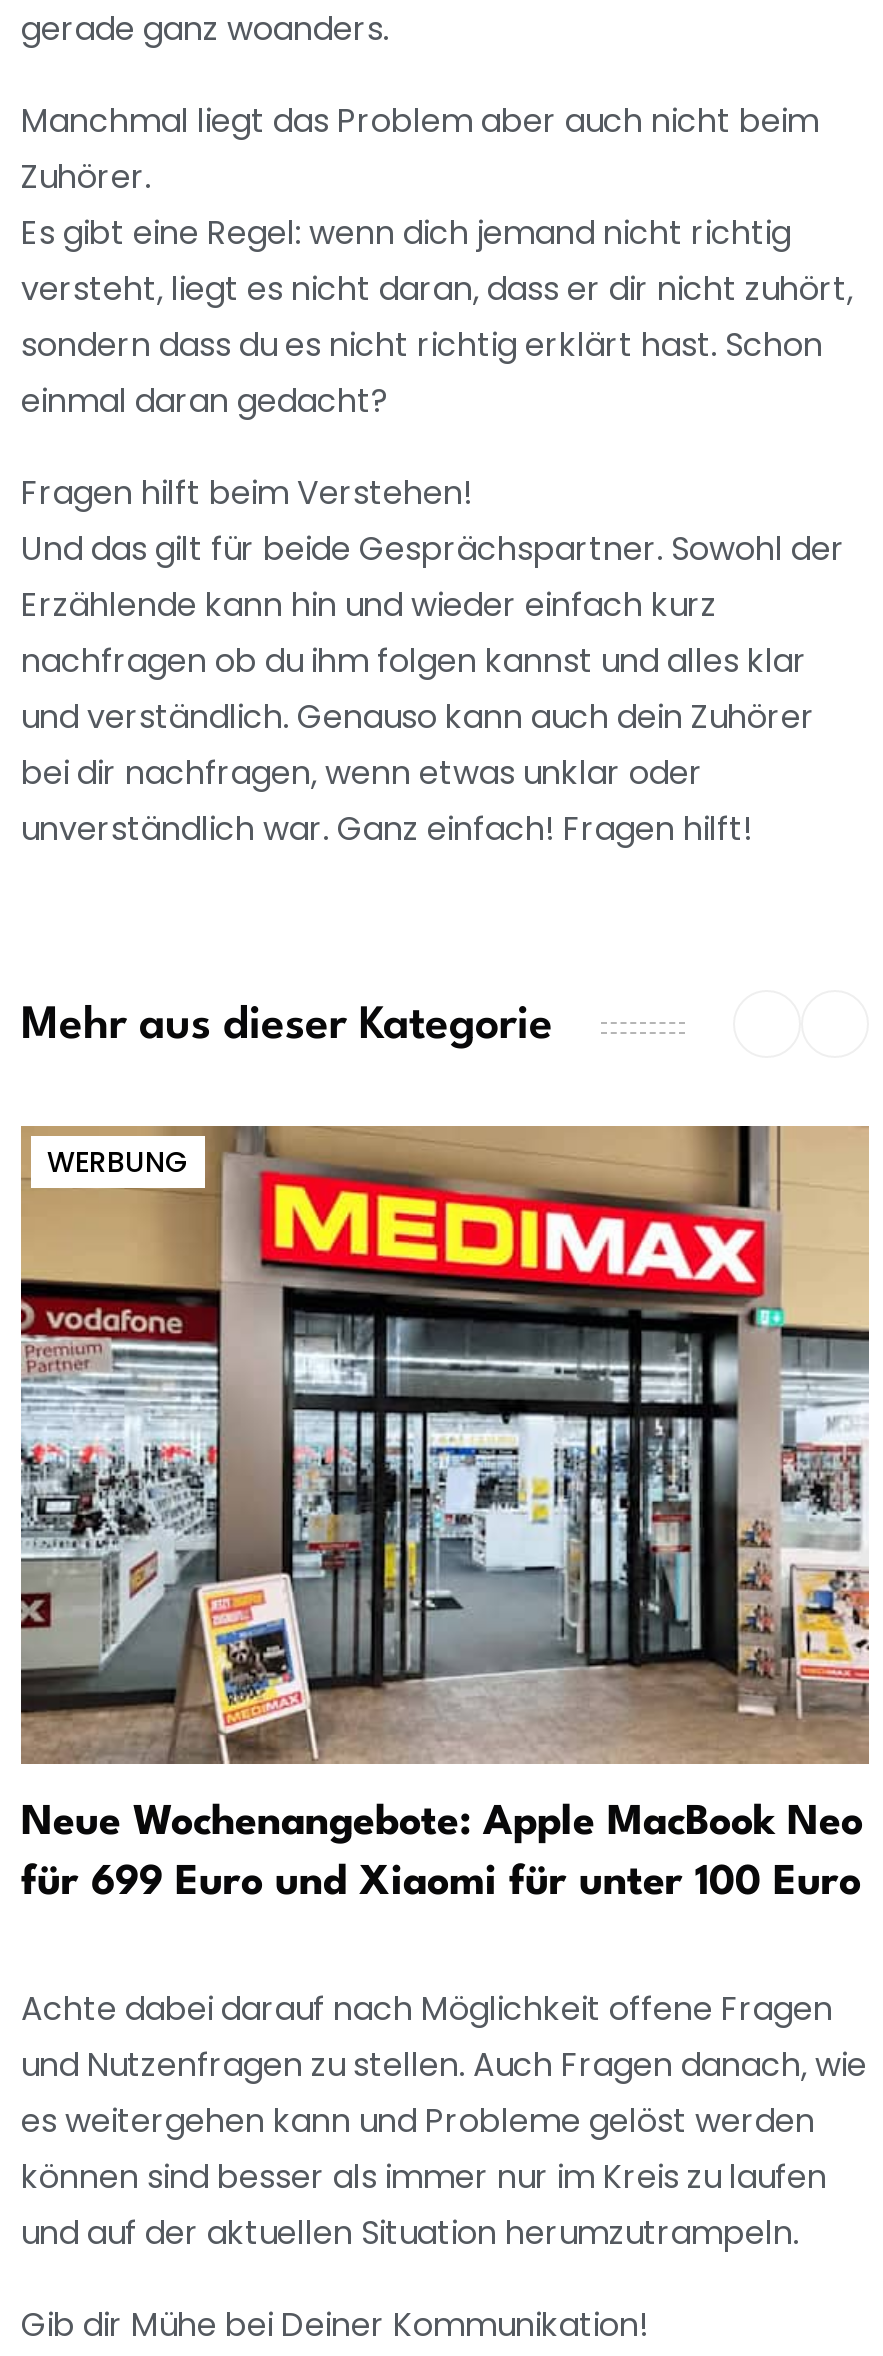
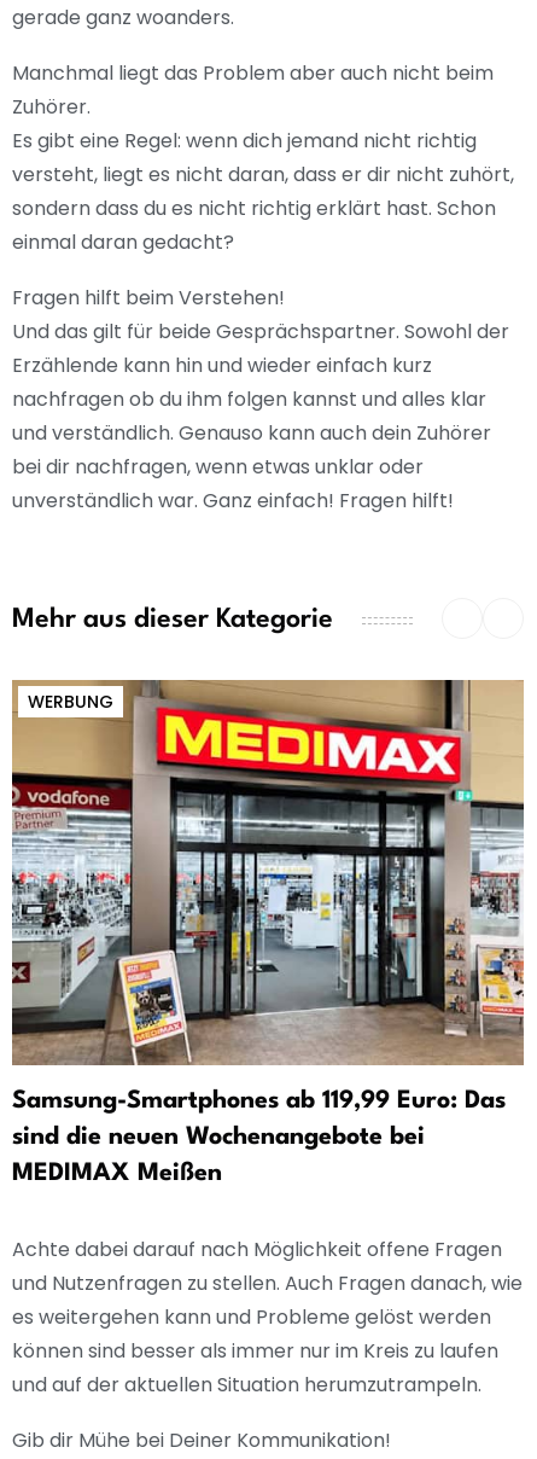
[21,1804,863,1904] Neue Wochenangebote: Apple MacBook Neo | für 699 Euro und Xiaomi für unter 100 Euro -> [12,1089,506,1186] Samsung-Smartphones ab 119,99 Euro: Das | sind die neuen Wochenangebote bei | MEDIMAX Meißen

